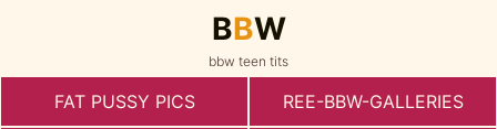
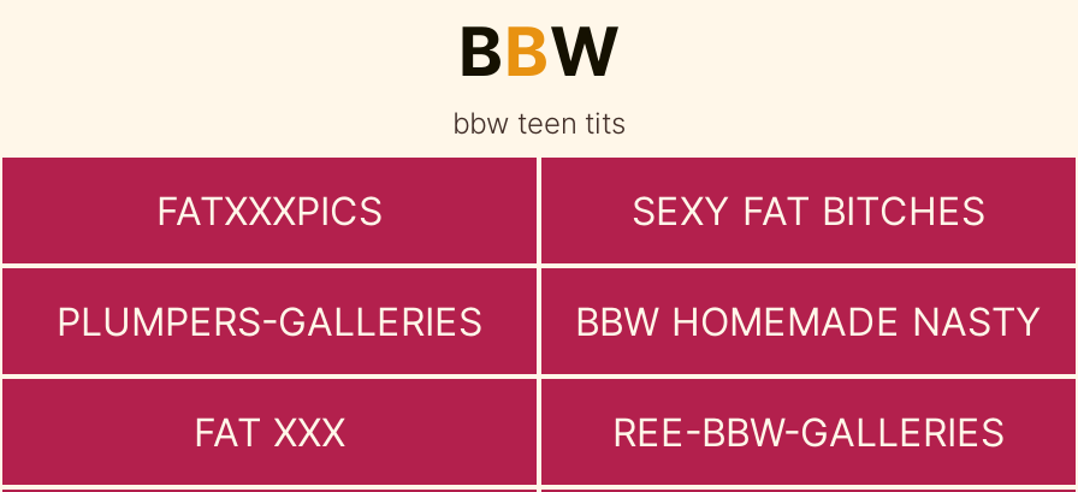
[54,90,195,112] FAT PUSSY PICS -> [57,186,1042,456] FATXXXPICS | SEXY FAT BITCHES | PLUMPERS-GALLERIES | BBW HOMEMADE NASTY | FAT XXX

